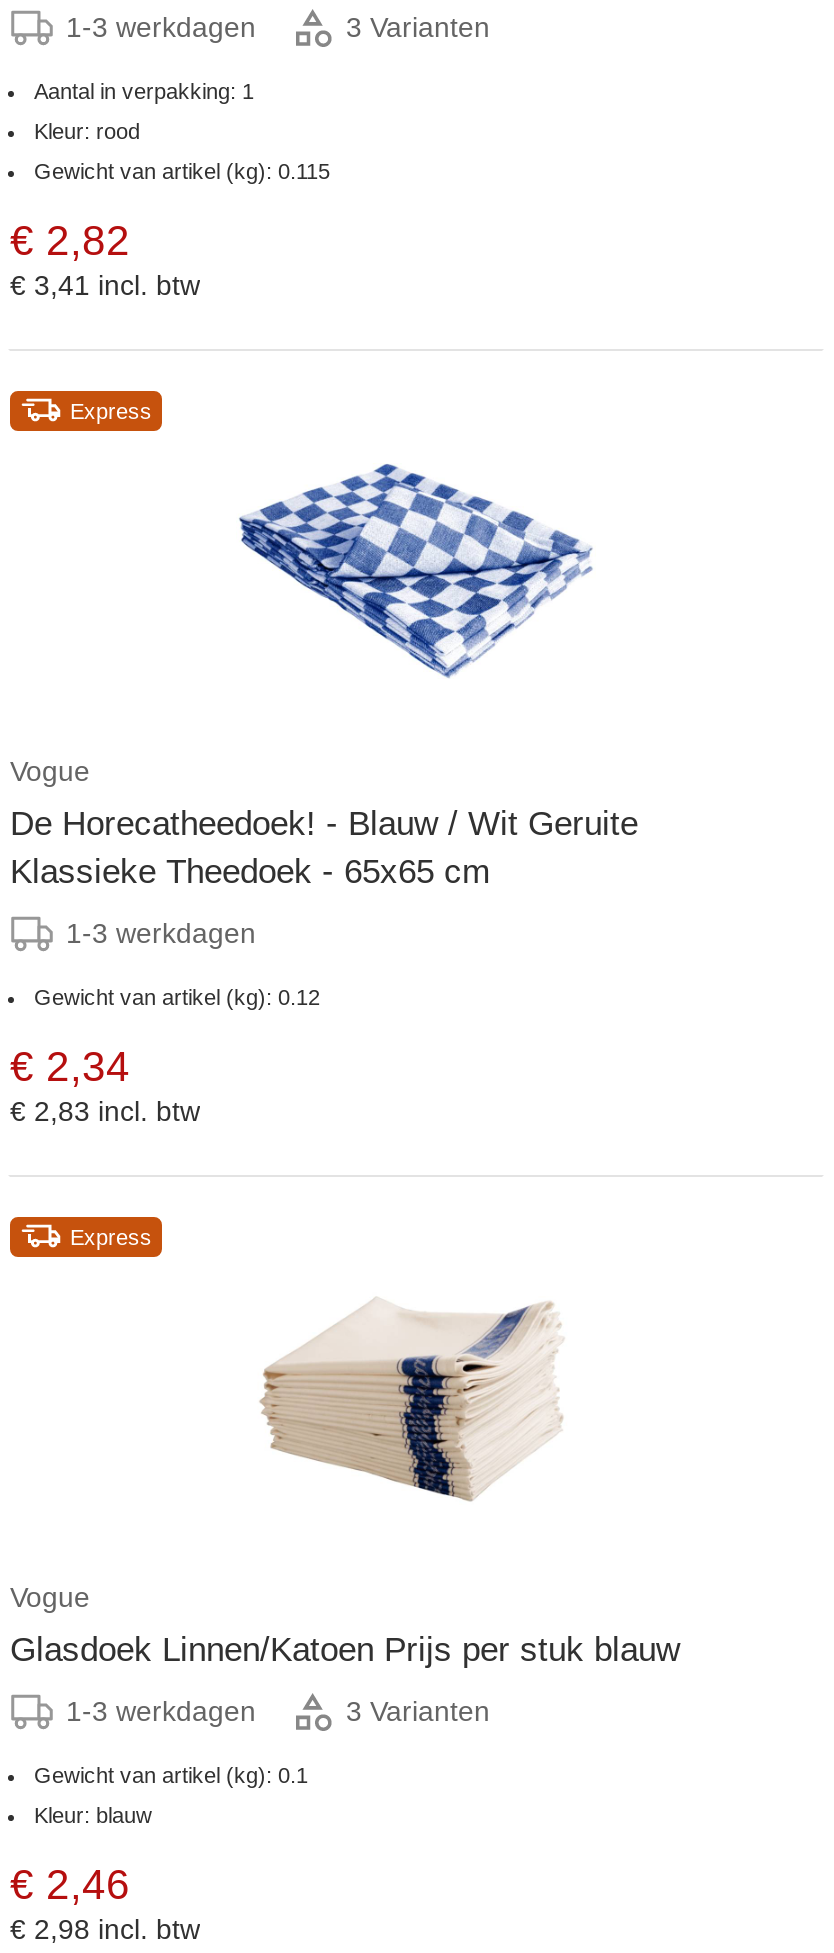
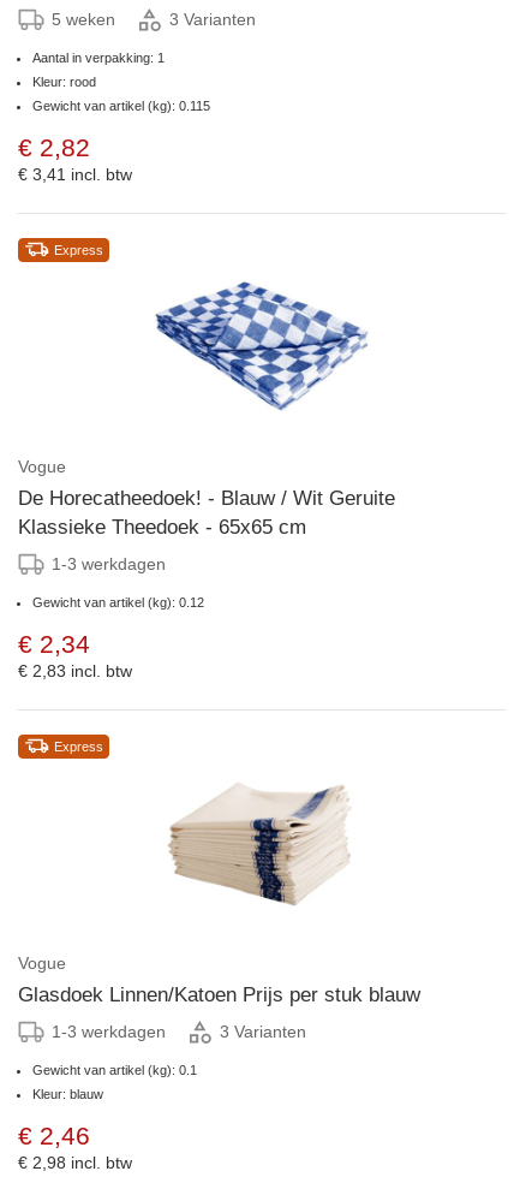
[66,10,256,42] 1-3 werkdagen -> [52,9,115,28] 5 weken

